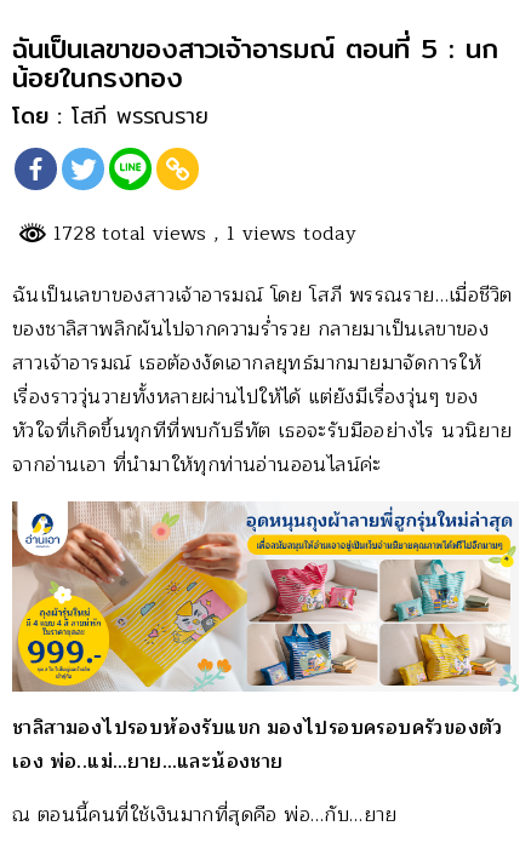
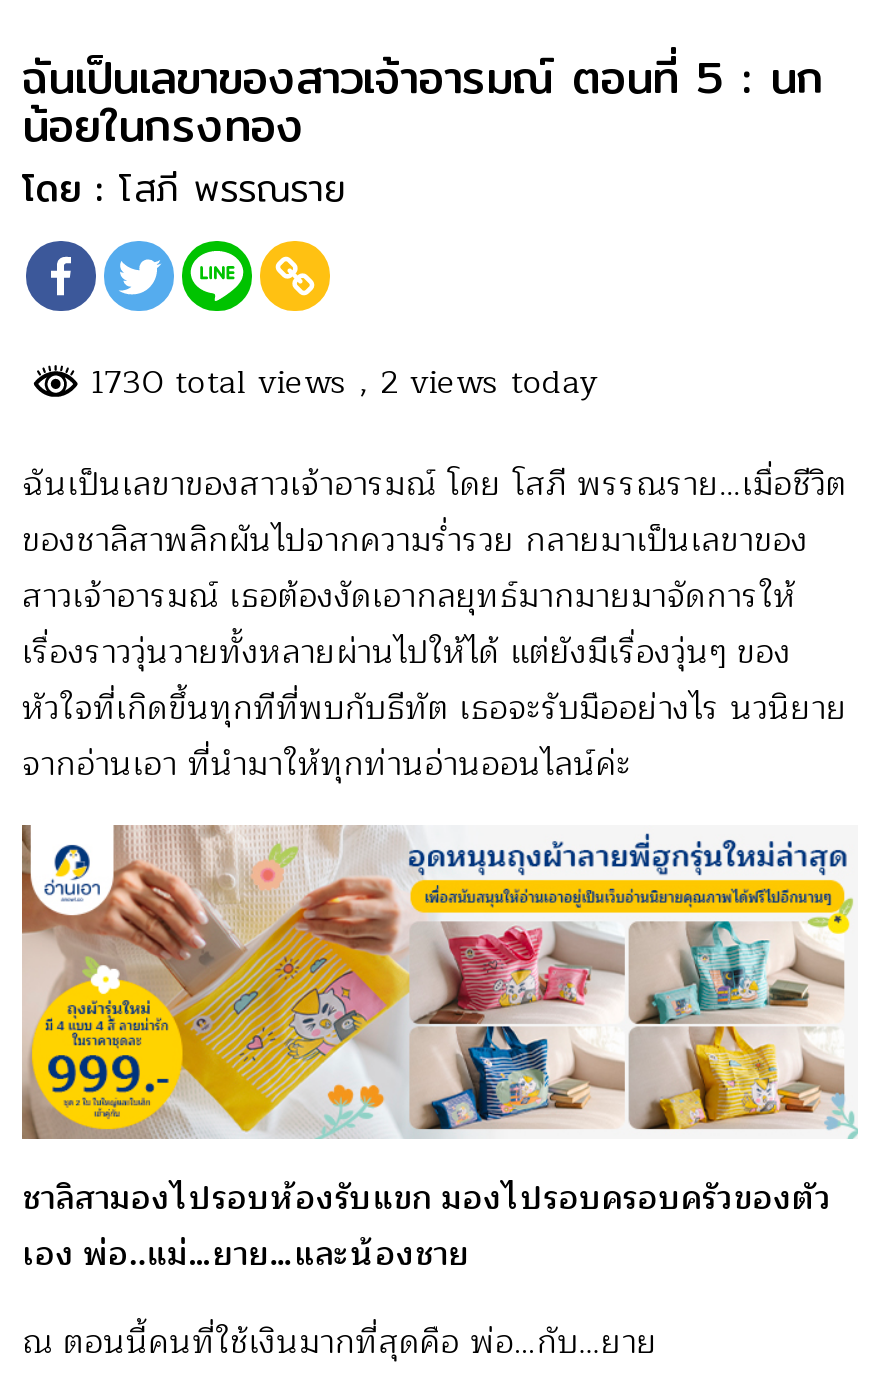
[47,219,357,250] 1728 total views, 1 views today -> [80,358,598,410] 1730 total views, 2 views today

